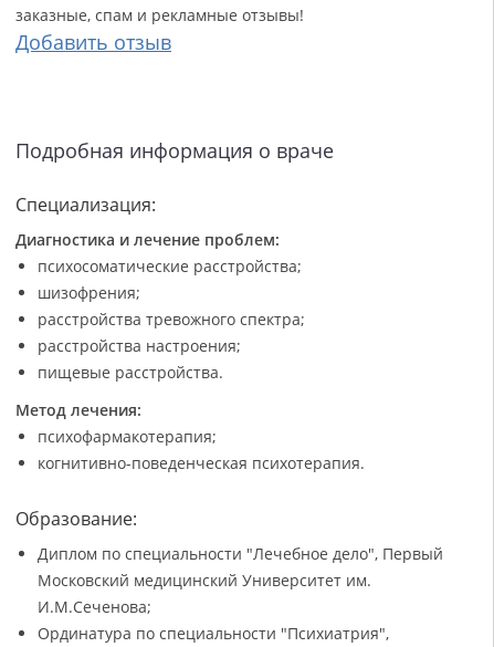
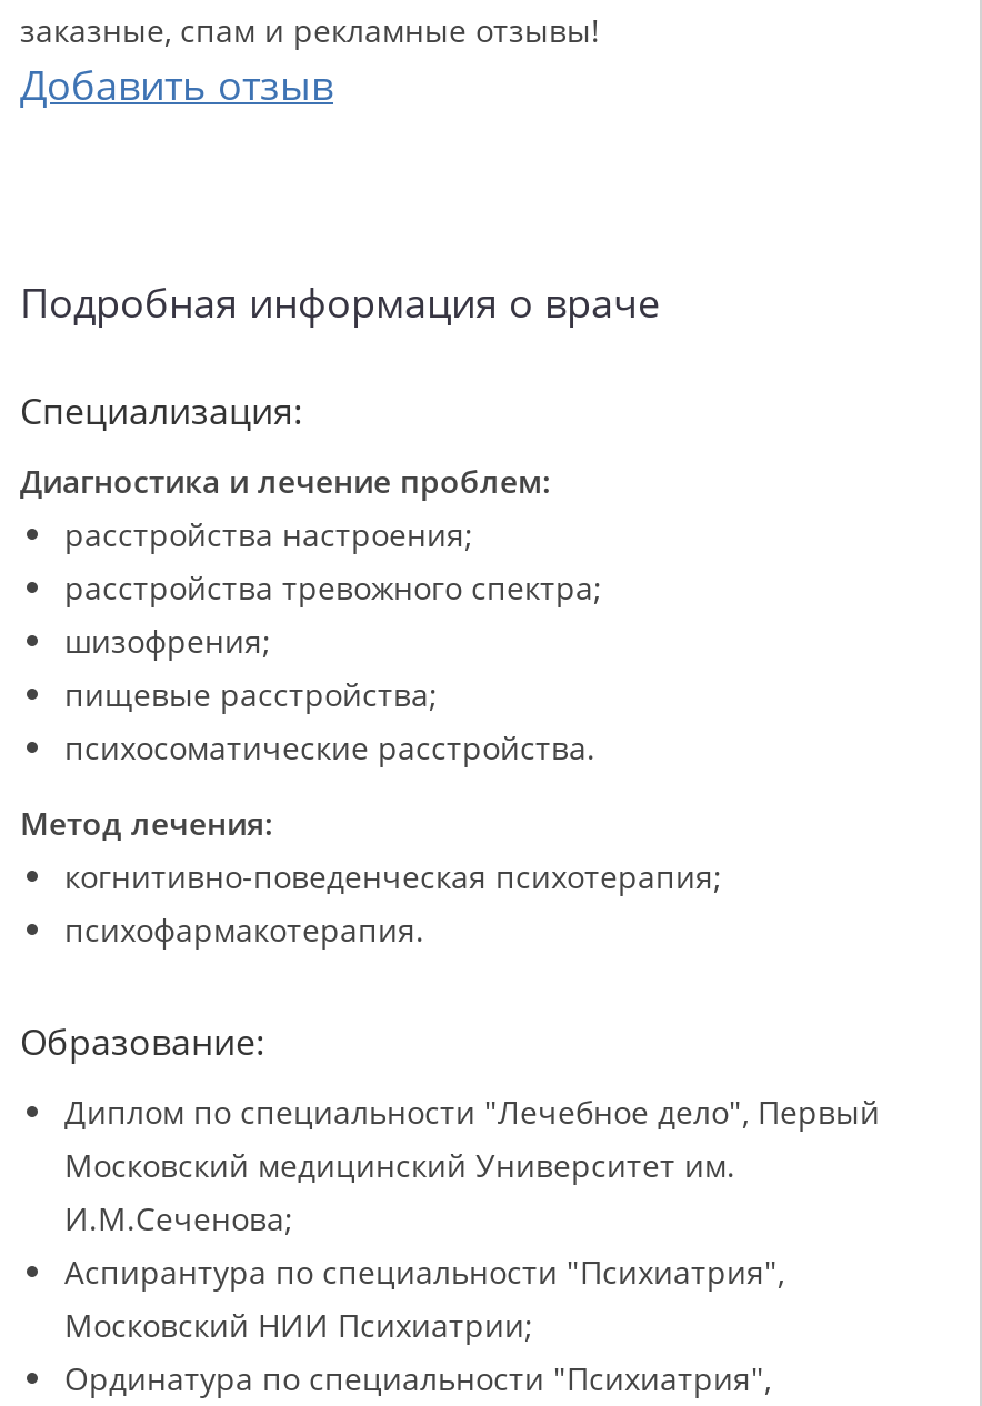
[38,255,302,276] психосоматические расстройства; -> none
moved [38,308,305,356] -> [64,512,602,608]: расстройства тревожного спектра; | расстройства настроения;
[38,361,223,382] пищевые расстройства. -> [64,672,595,768] пищевые расстройства; | психосоматические расстройства.
[38,425,365,473] психофармакотерапия; | когнитивно-поведенческая психотерапия. -> [64,854,722,950] когнитивно-поведенческая психотерапия; | психофармакотерапия.
none -> [64,1250,784,1345] Аспирантура по специальности "Психиатрия", | Московский НИИ Психиатрии;

